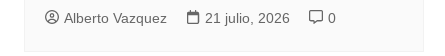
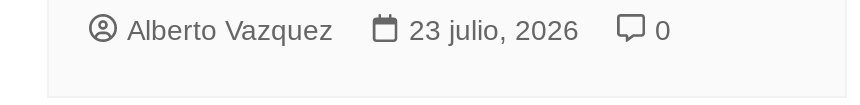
[205,10,290,26] 21 julio, 2026 -> [409,14,579,46] 23 julio, 2026

